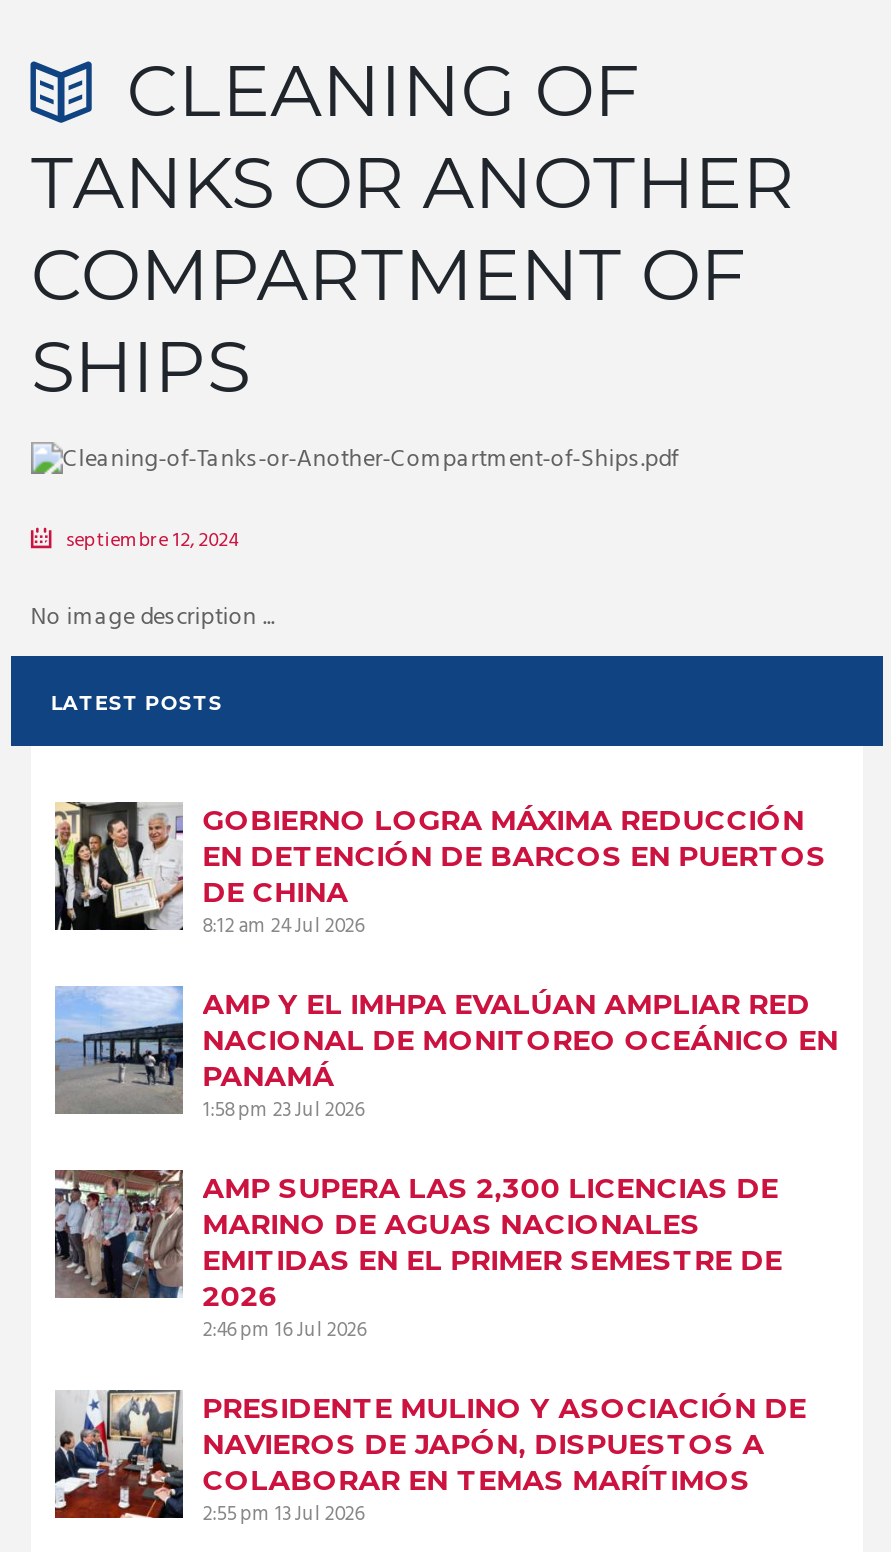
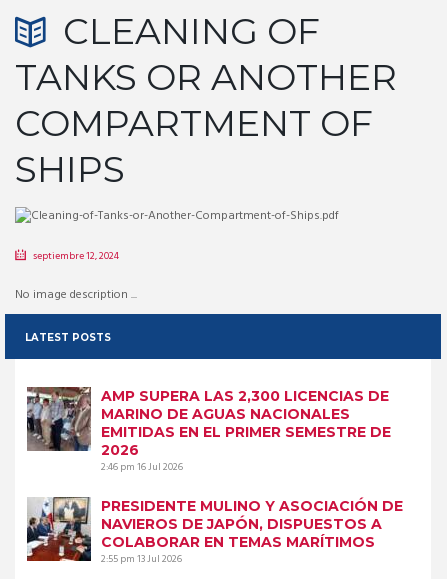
[53,802,838,1128] [image] | GOBIERNO LOGRA MÁXIMA REDUCCIÓN | EN DETENCIÓN DE BARCOS EN PUERTOS | DE CHINA | 8:12 am 24 Jul 2026 | AMP Y EL IMHPA EVALÚAN AMPLIAR RED | NACIONAL DE MONITOREO OCEÁNICO EN | PANAMÁ | 1:58 pm 23 Jul 2026 -> none
[55,986,173,1116] [image] -> none

